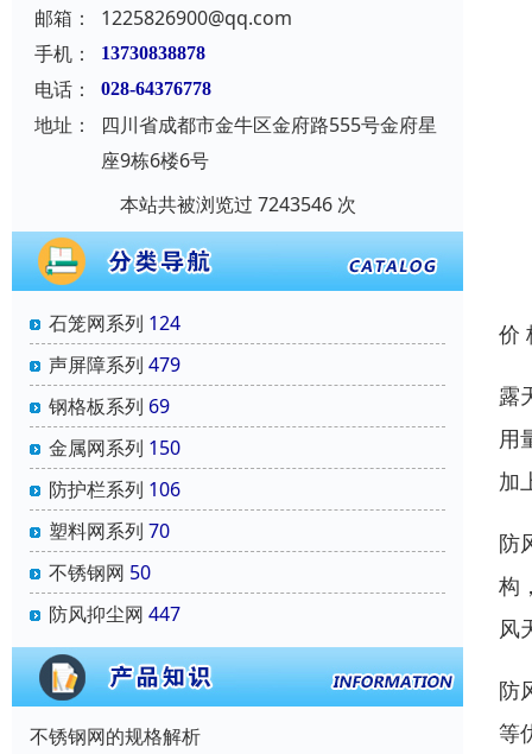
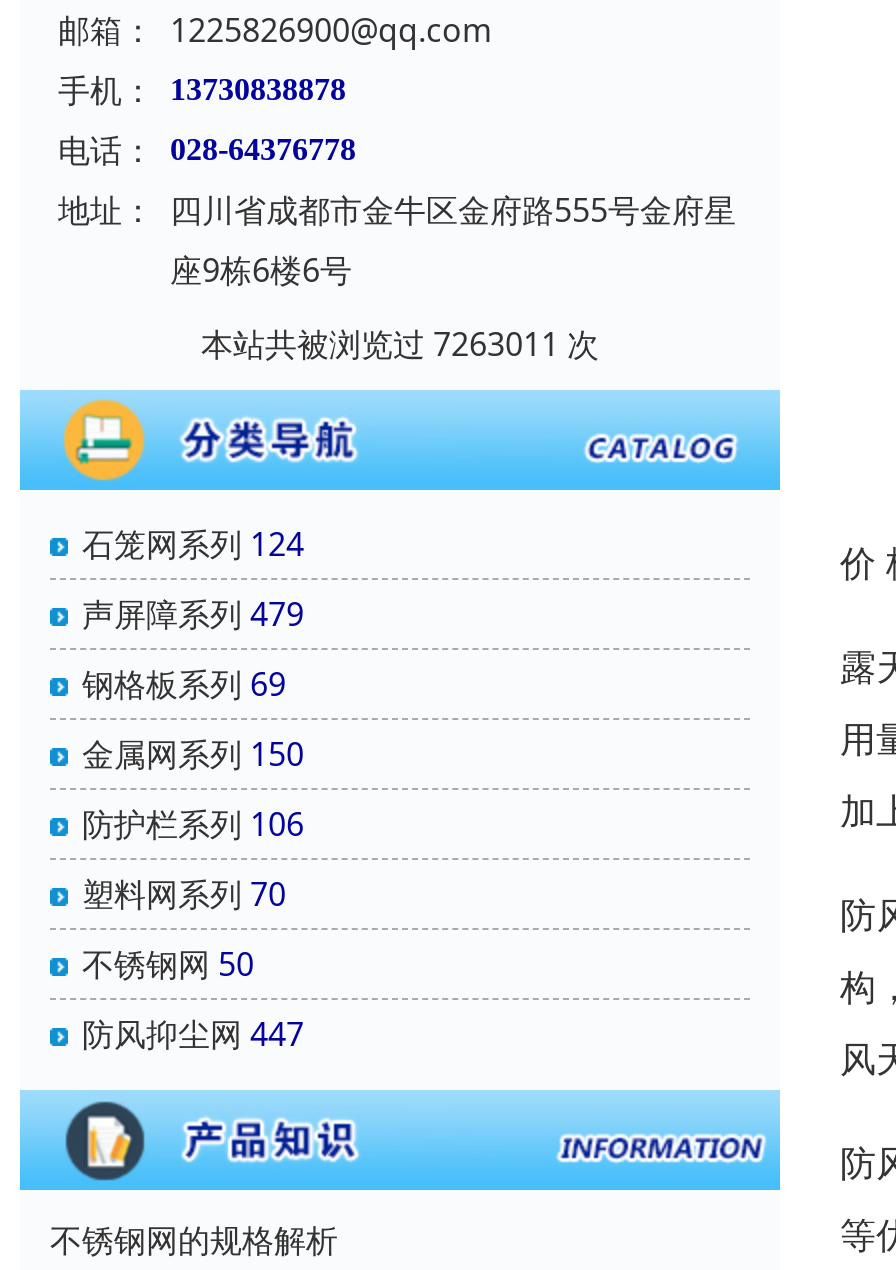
[119,191,356,218] 本站共被浏览过 7243546 次 -> [201,322,599,366] 本站共被浏览过 7263011 次

